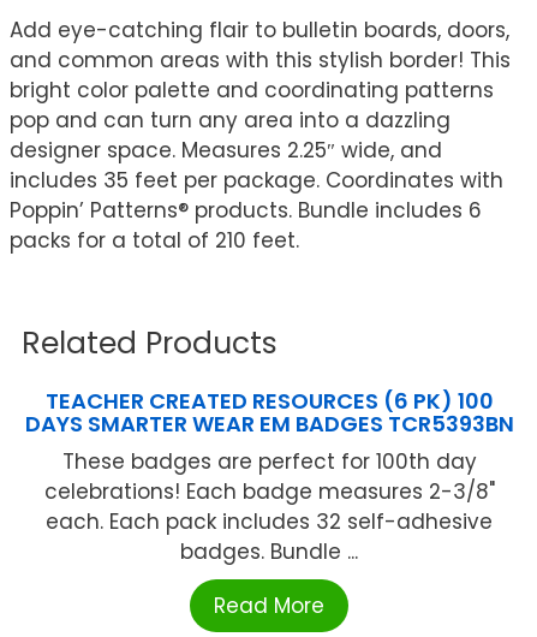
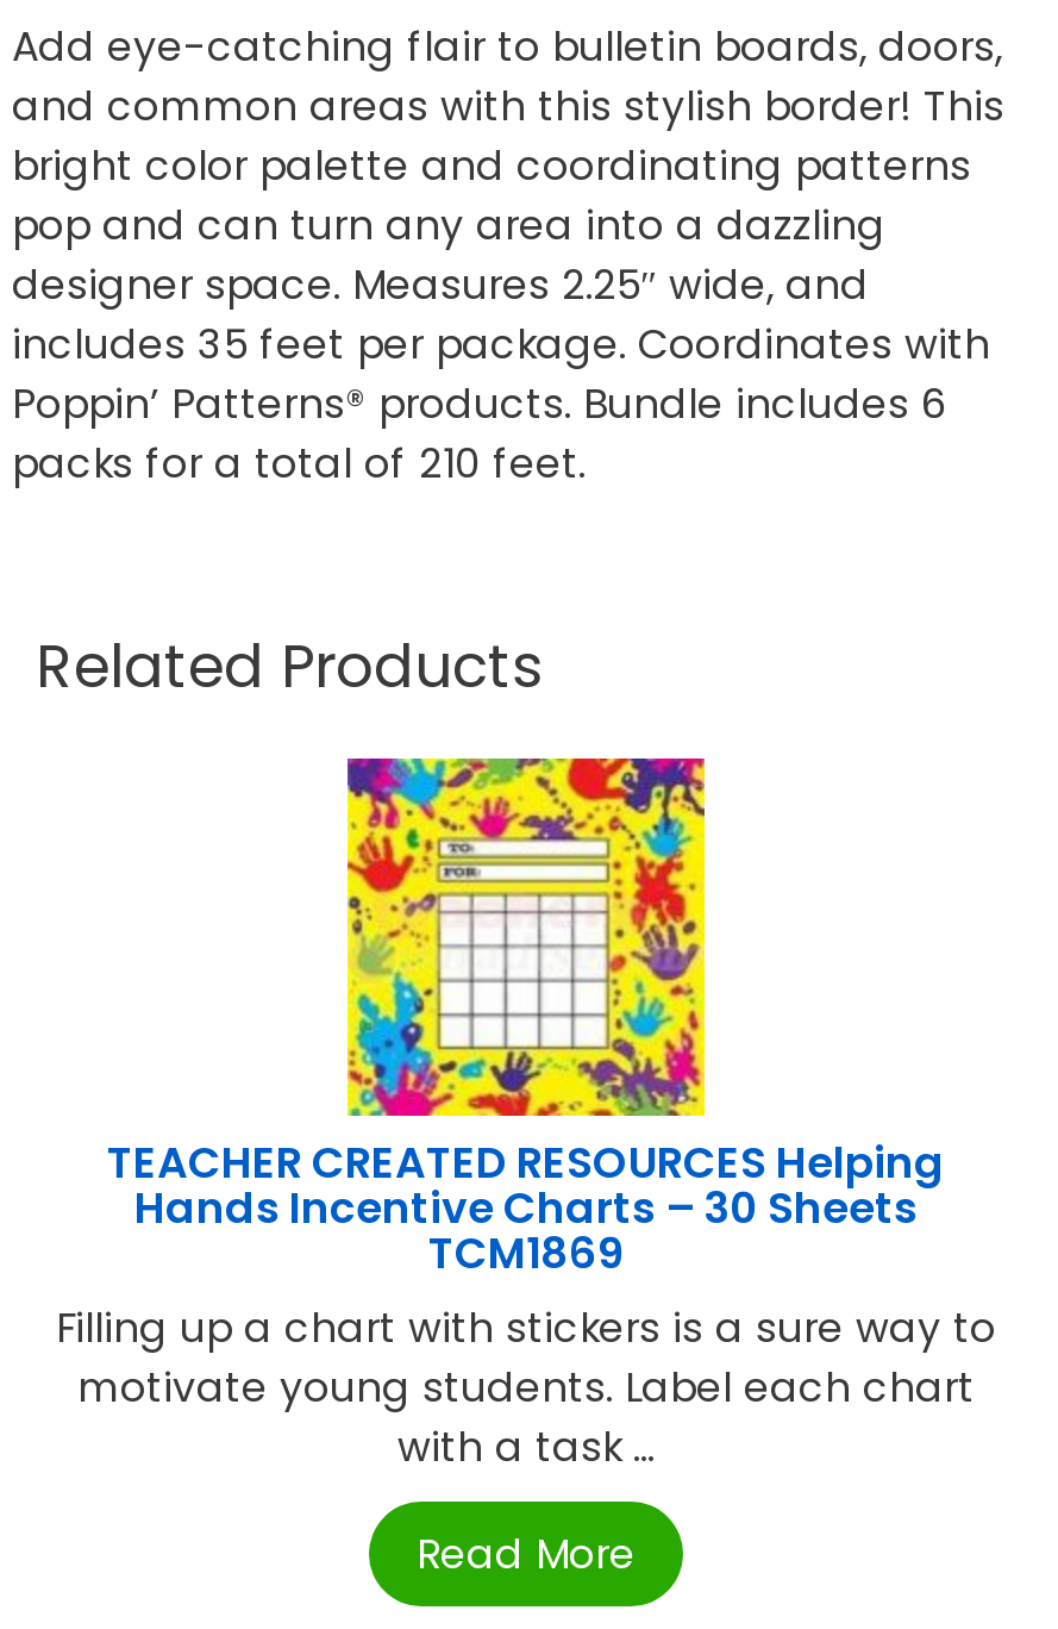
[25,386,514,567] TEACHER CREATED RESOURCES (6 PK) 100 | DAYS SMARTER WEAR EM BADGES TCR5393BN | These badges are perfect for 100th day | celebrations! Each badge measures 2-3/8" | each. Each pack includes 32 self-adhesive | badges. Bundle ... -> [56,1134,996,1477] TEACHER CREATED RESOURCES Helping | Hands Incentive Charts – 30 Sheets | TCM1869 | Filling up a chart with stickers is a sure way to | motivate young students. Label each chart | with a task ...

